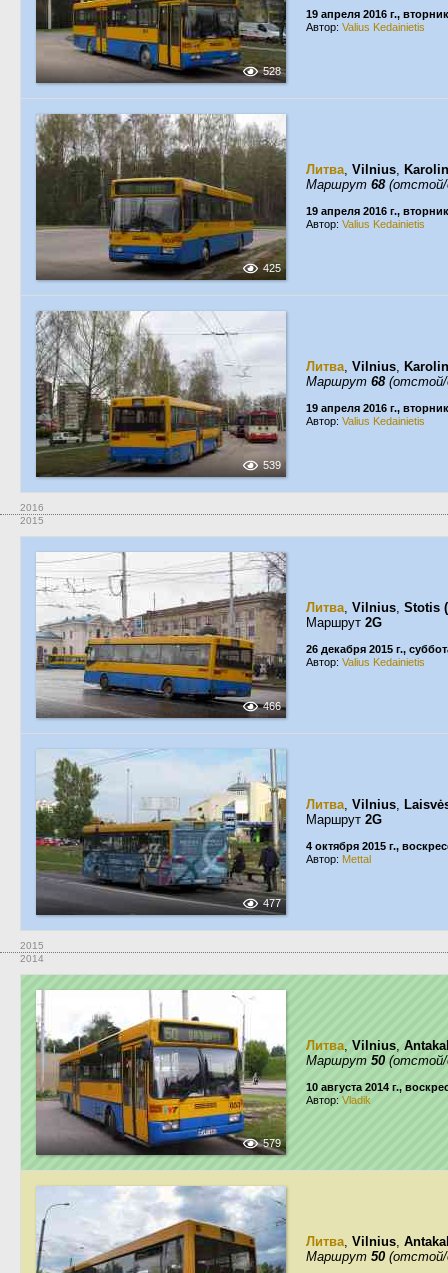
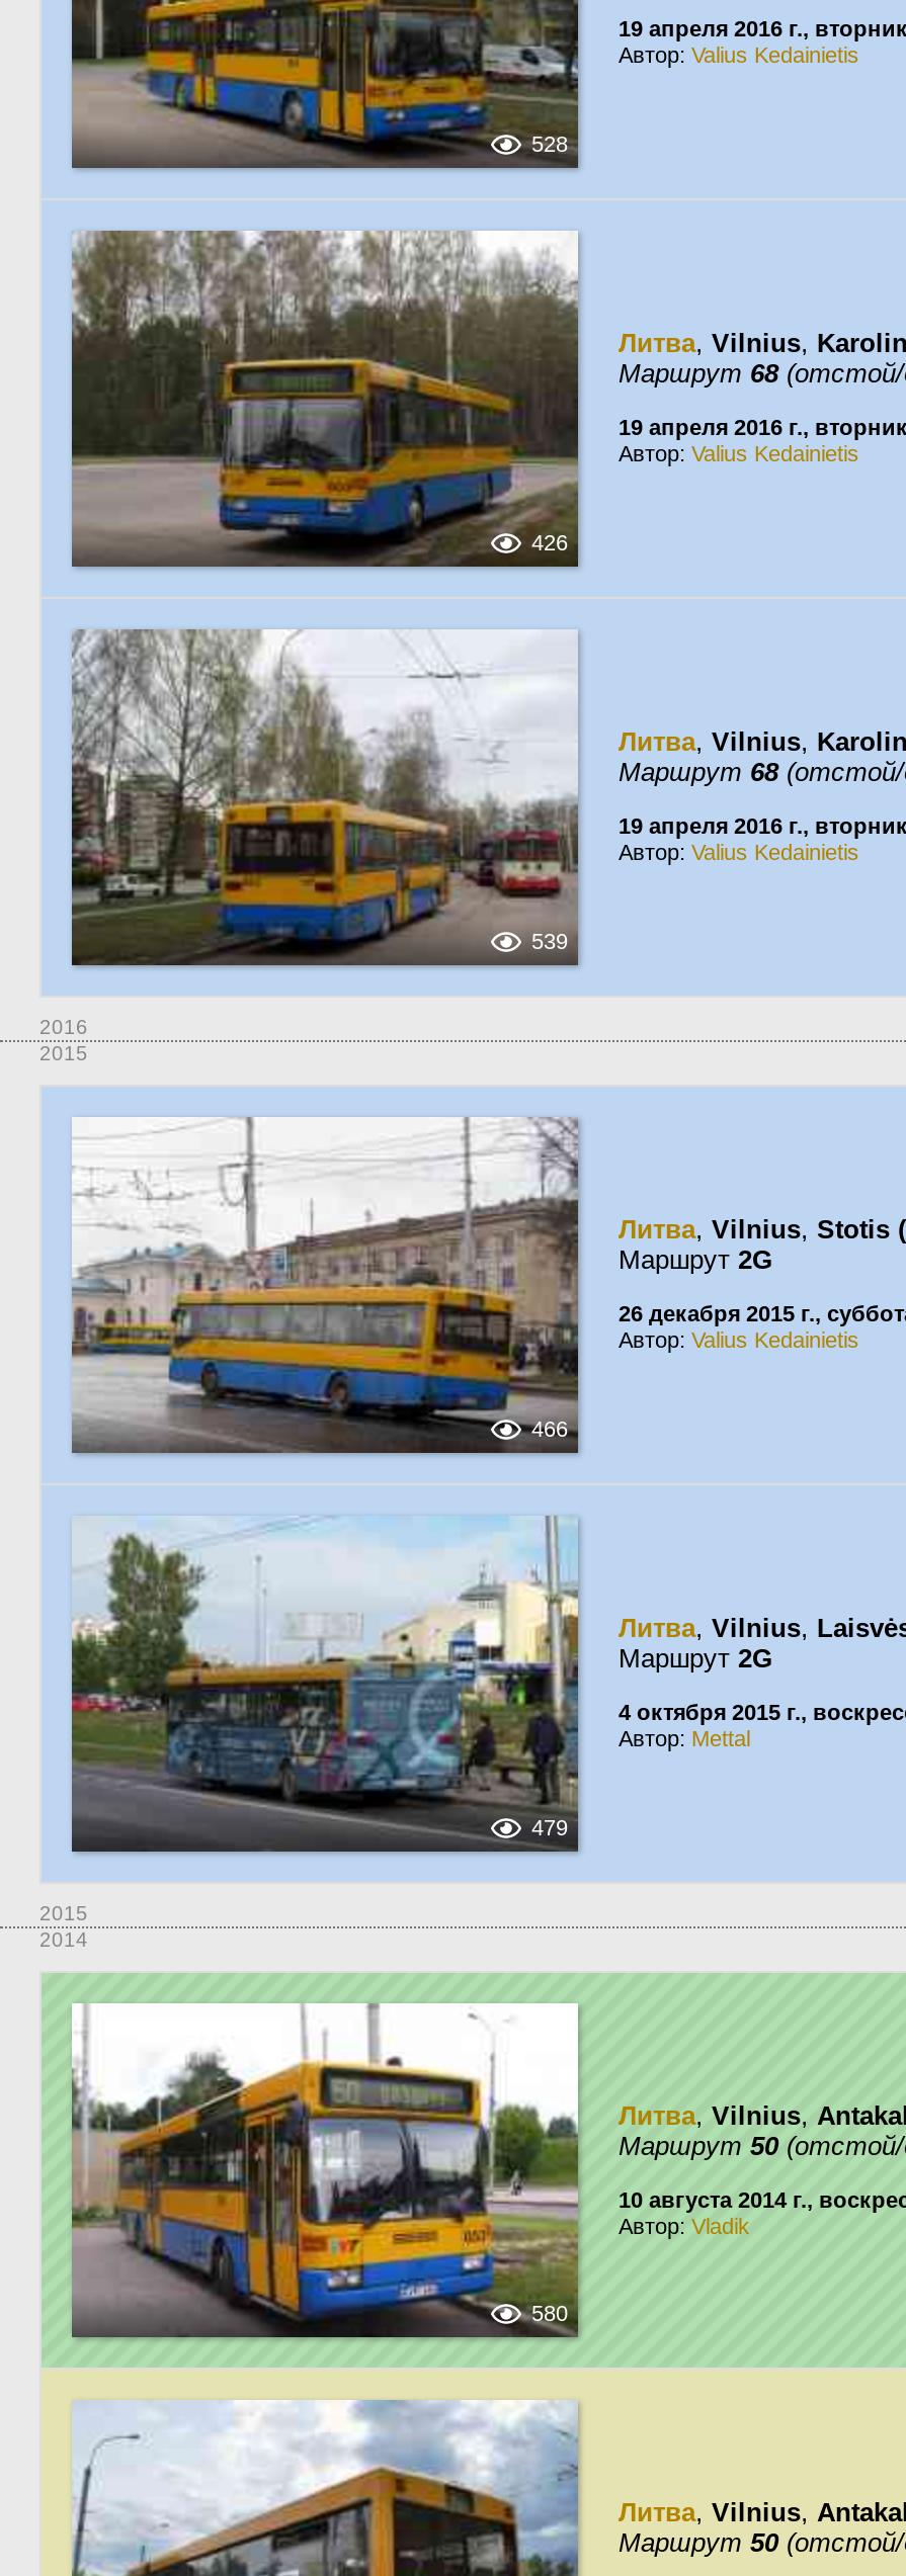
[263,262,281,274] 425 -> [531,530,568,554] 426
[263,897,281,909] 477 -> [531,1815,568,1839] 479
[263,1137,281,1149] 579 -> [531,2301,568,2325] 580

